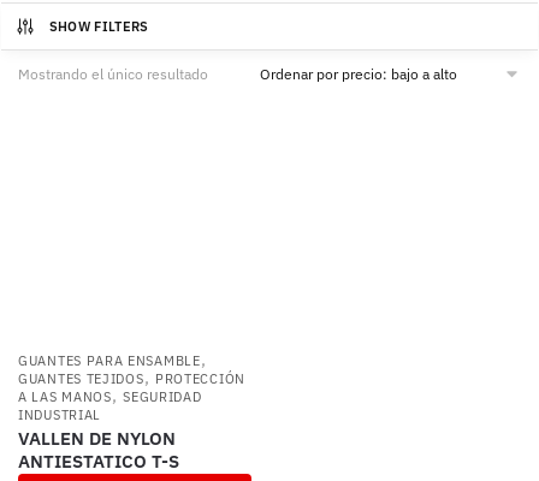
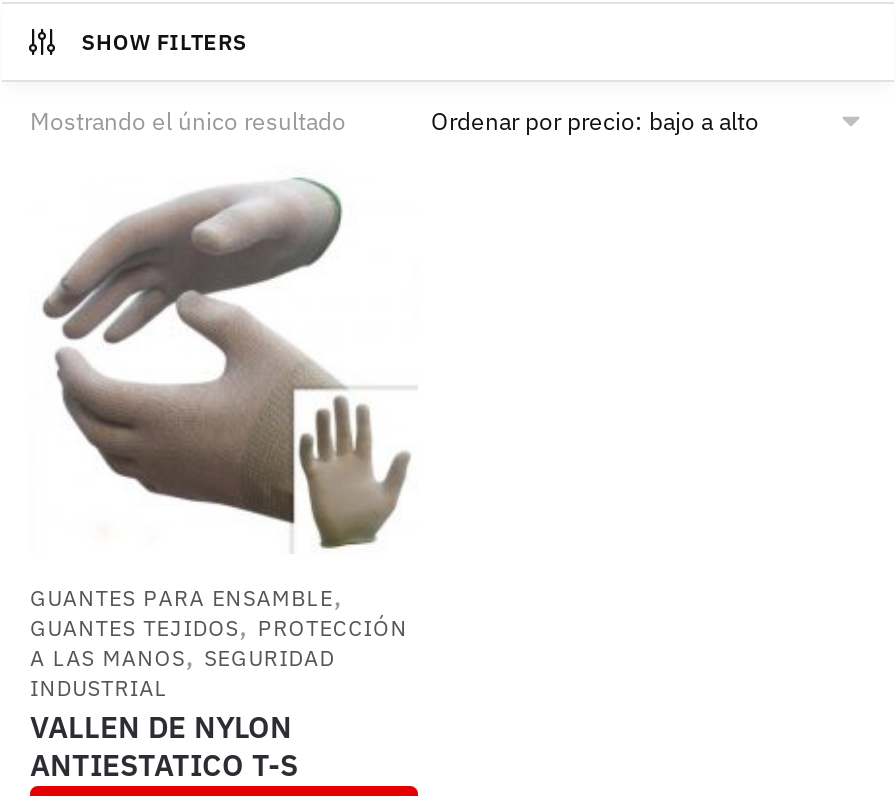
none -> [40,176,412,550] [image]

